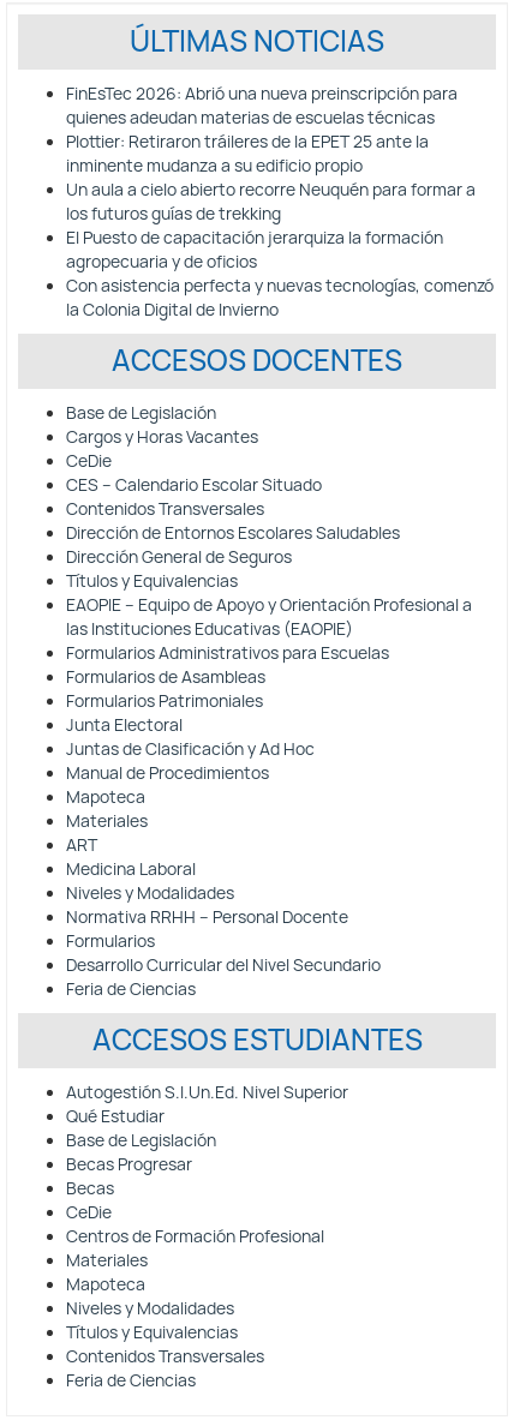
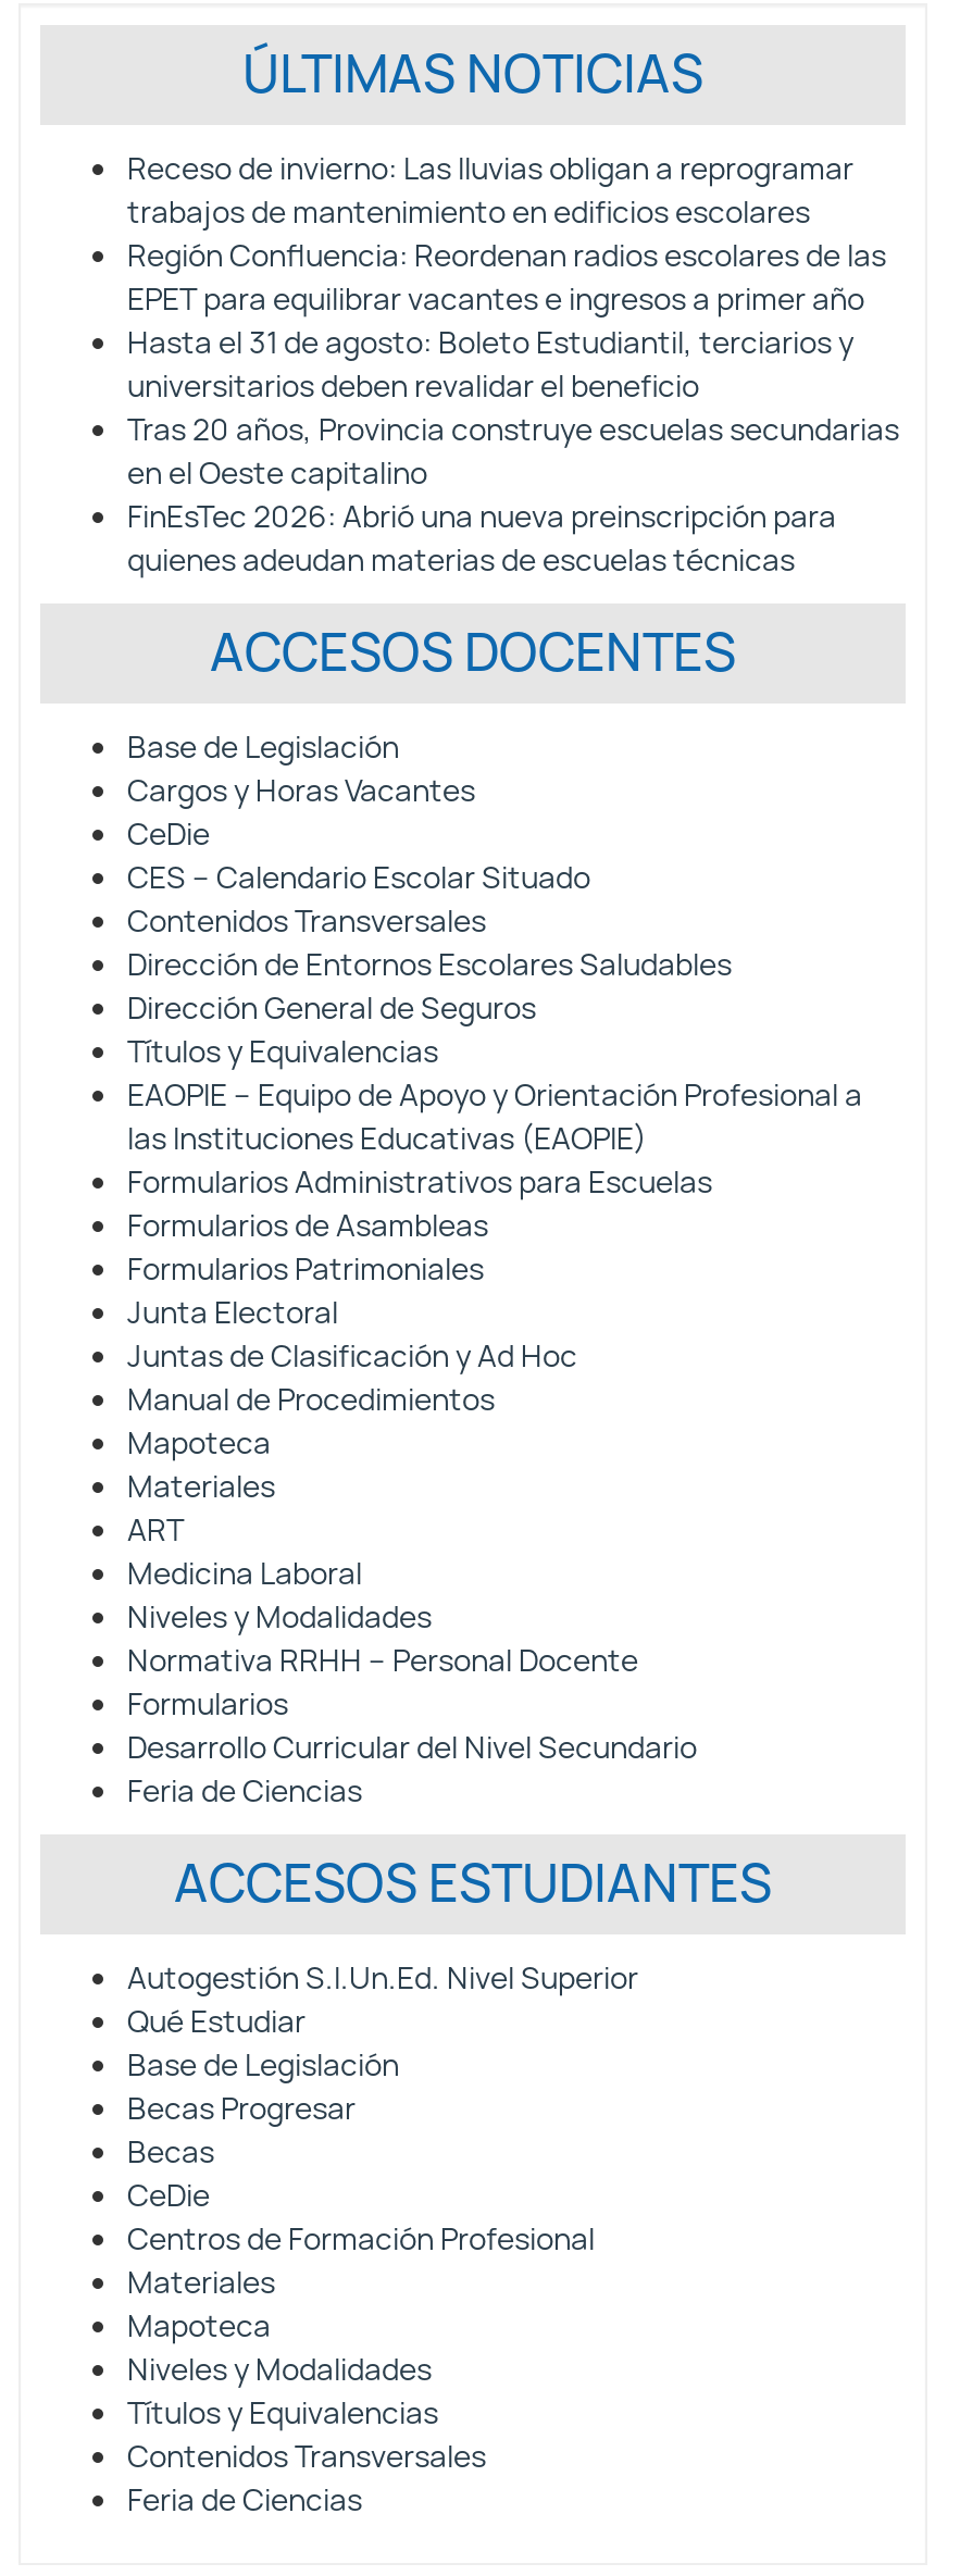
none -> [127,149,899,493] Receso de invierno: Las lluvias obligan a reprogramar | trabajos de mantenimiento en edificios escolares | Región Confluencia: Reordenan radios escolares de las | EPET para equilibrar vacantes e ingresos a primer año | Hasta el 31 de agosto: Boleto Estudiantil, terciarios y | universitarios deben revalidar el beneficio | Tras 20 años, Provincia construye escuelas secundarias | en el Oeste capitalino
moved [66,83,458,128] -> [127,497,836,580]: FinEsTec 2026: Abrió una nueva preinscripción para | quienes adeudan materias de escuelas técnicas
[66,131,494,320] Plottier: Retiraron tráileres de la EPET 25 ante la | inminente mudanza a su edificio propio | Un aula a cielo abierto recorre Neuquén para formar a | los futuros guías de trekking | El Puesto de capacitación jerarquiza la formación | agropecuaria y de oficios | Con asistencia perfecta y nuevas tecnologías, comenzó | la Colonia Digital de Invierno -> none

